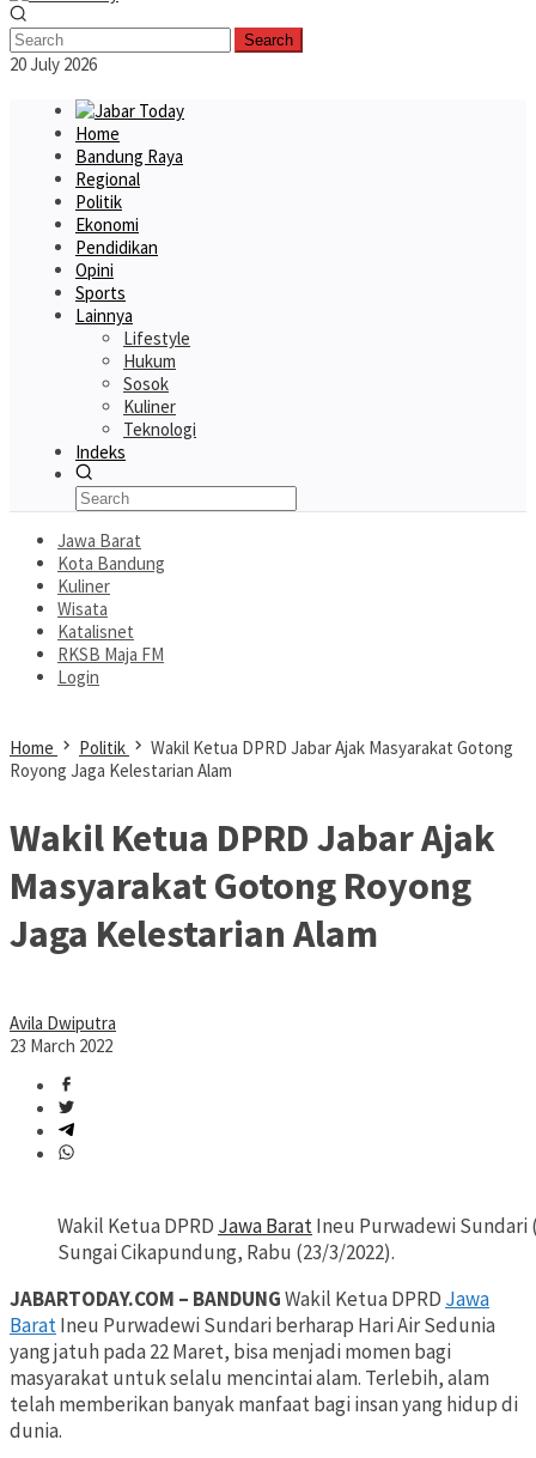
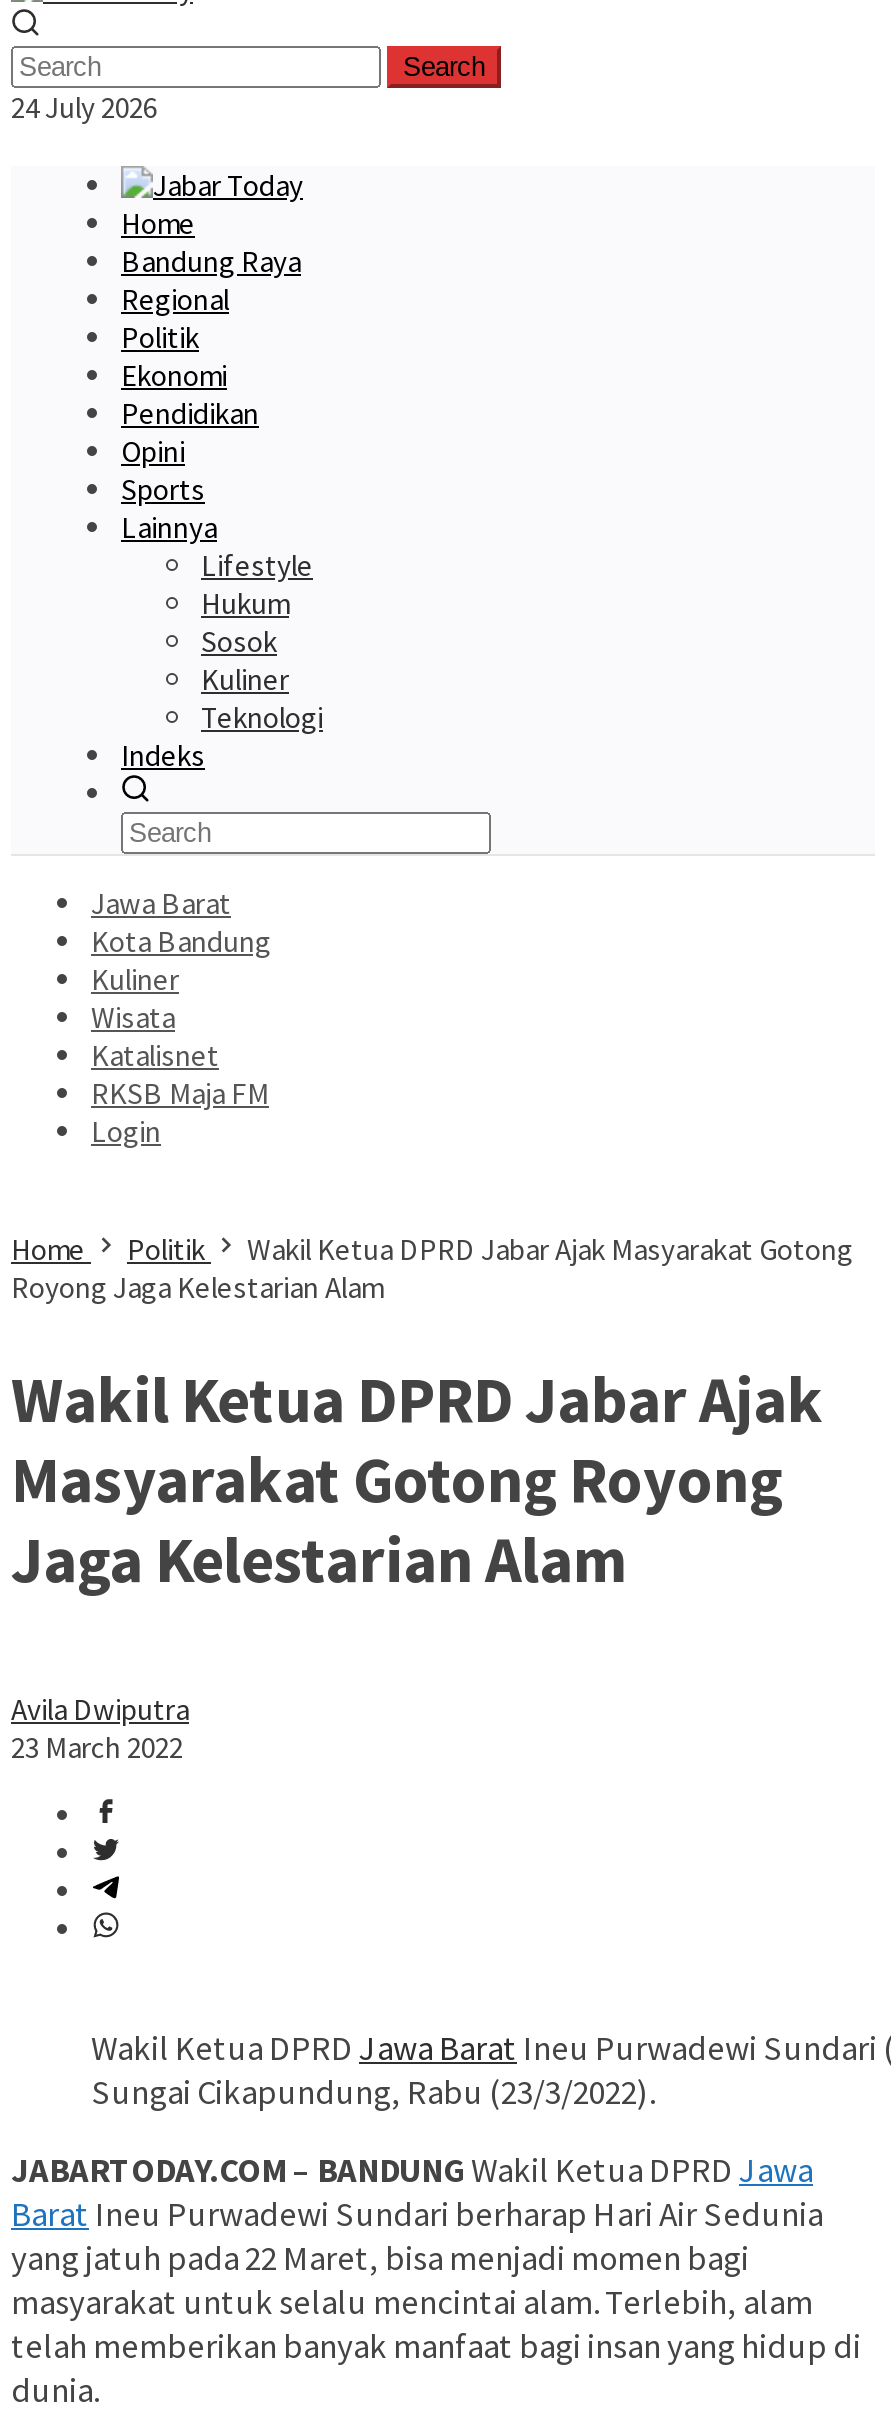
[10,53,97,75] 20 July 2026 -> [11,88,157,126] 24 July 2026

